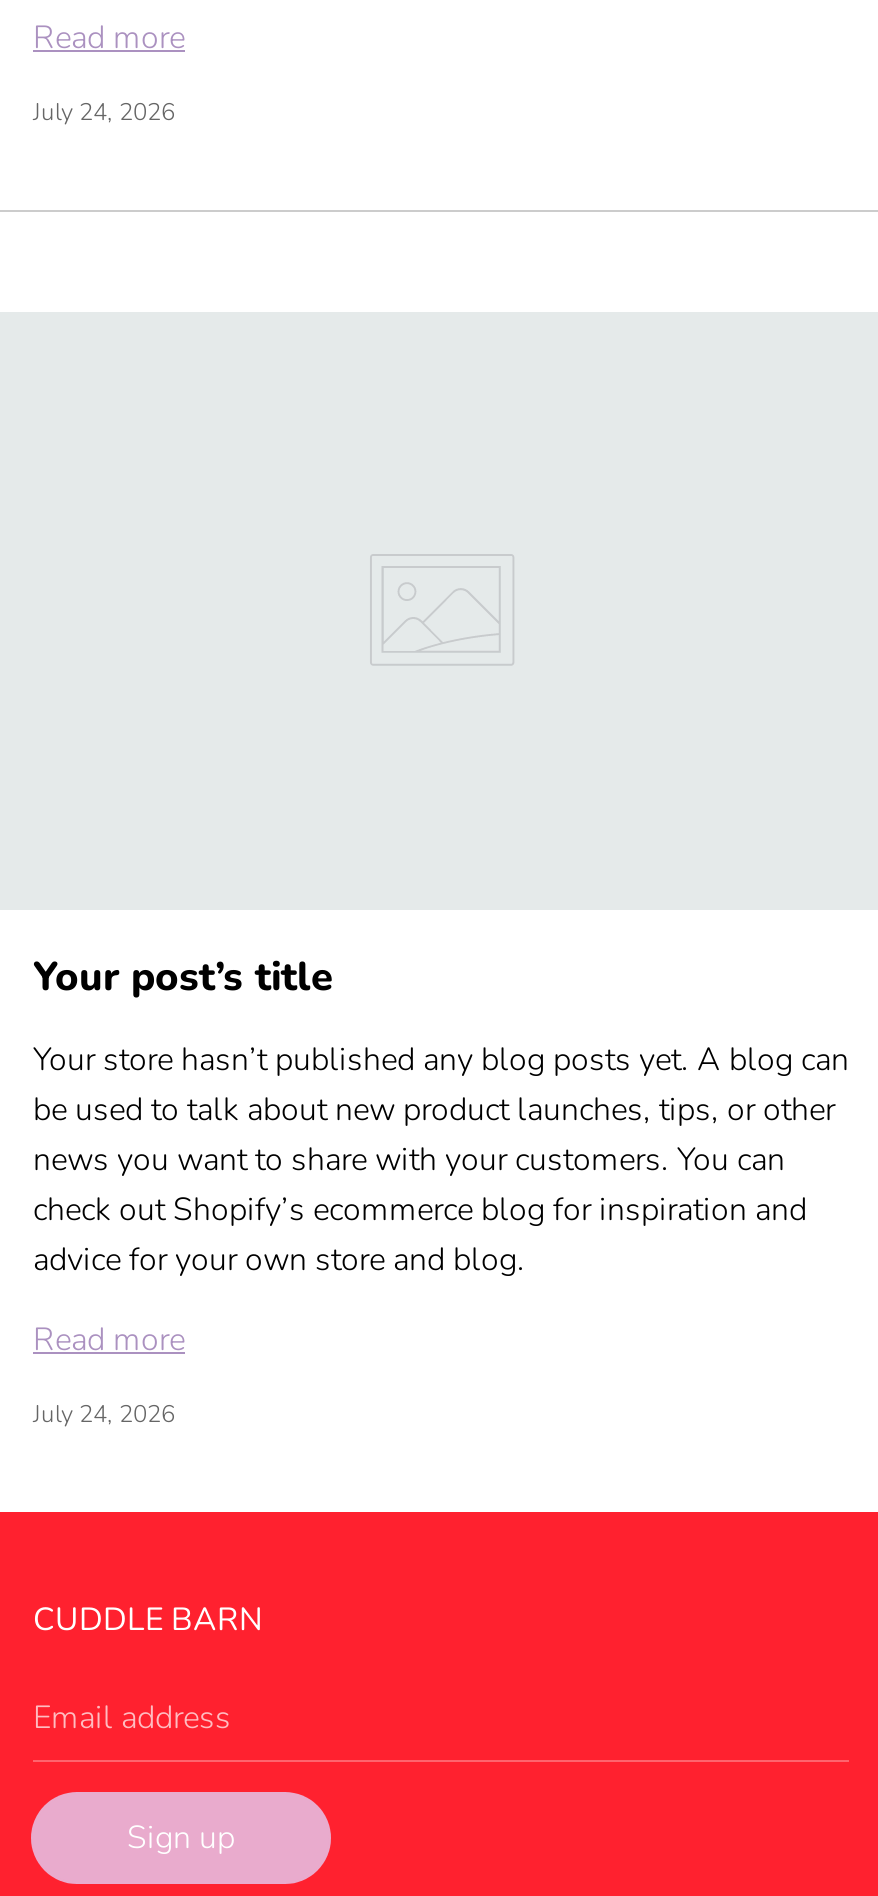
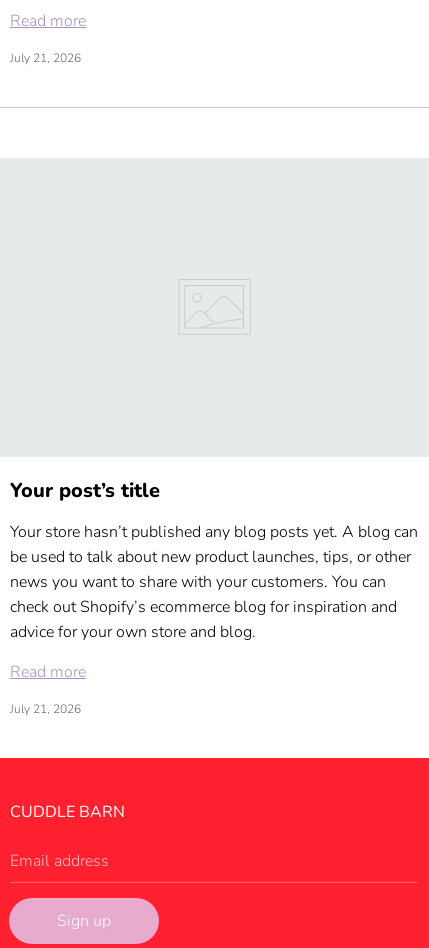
[33,96,175,128] July 24, 2026 -> [10,50,81,66] July 21, 2026
[33,1397,175,1429] July 24, 2026 -> [10,700,81,716] July 21, 2026

